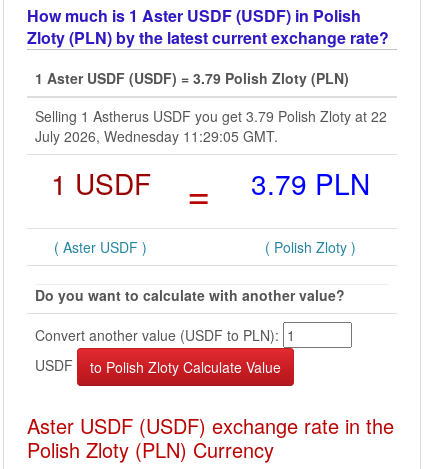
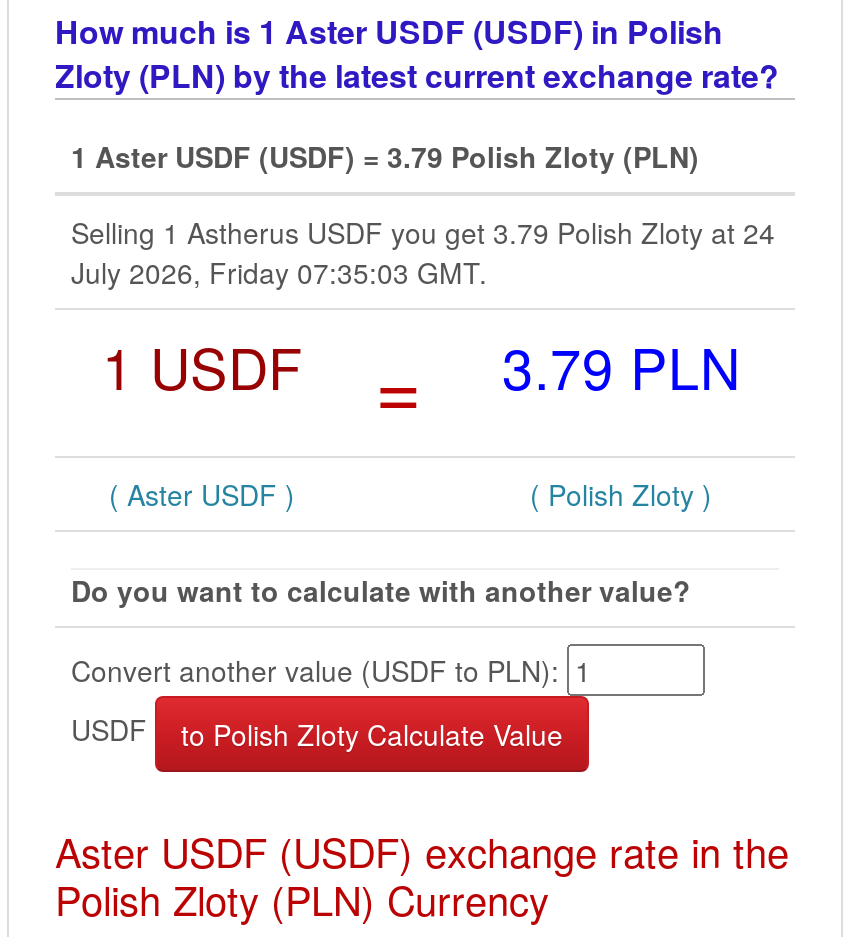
[35,106,387,126] Selling 1 Astherus USDF you get 3.79 Polish Zloty at 22 -> [71,212,775,252] Selling 1 Astherus USDF you get 3.79 Polish Zloty at 24
[35,126,278,146] July 2026, Wednesday 11:29:05 GMT. -> [71,252,487,292] July 2026, Friday 07:35:03 GMT.

